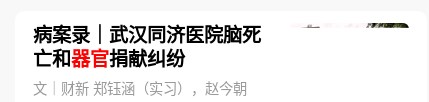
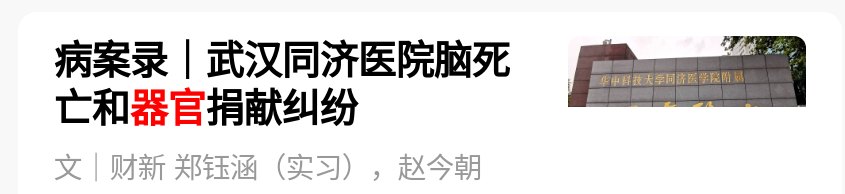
none -> [566,44,808,110] [image]

